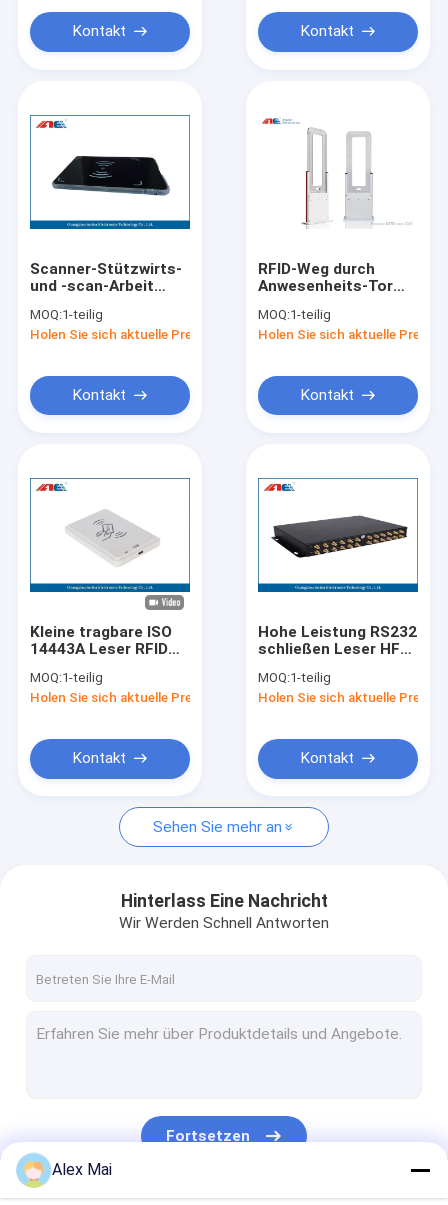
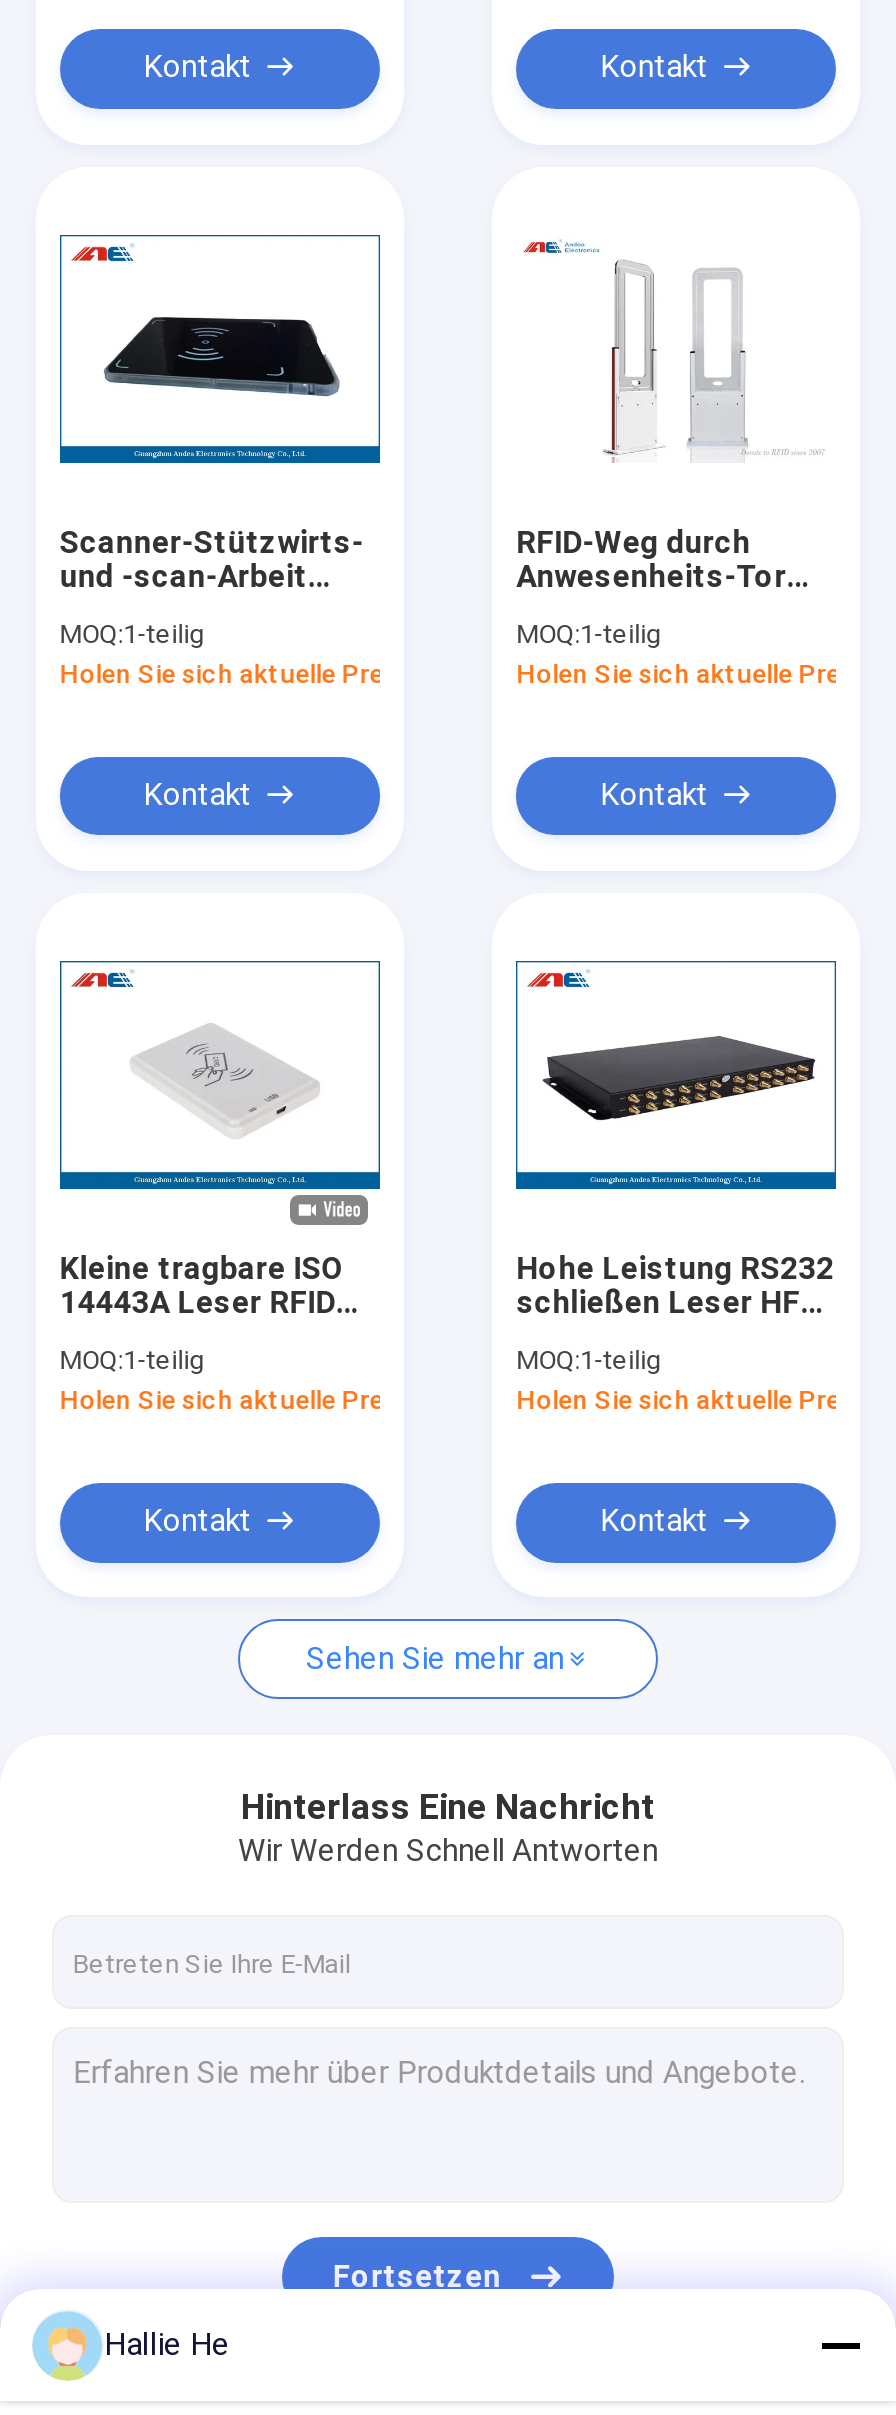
[52,1160,112,1179] Alex Mai -> [104,2325,230,2363] Hallie He

